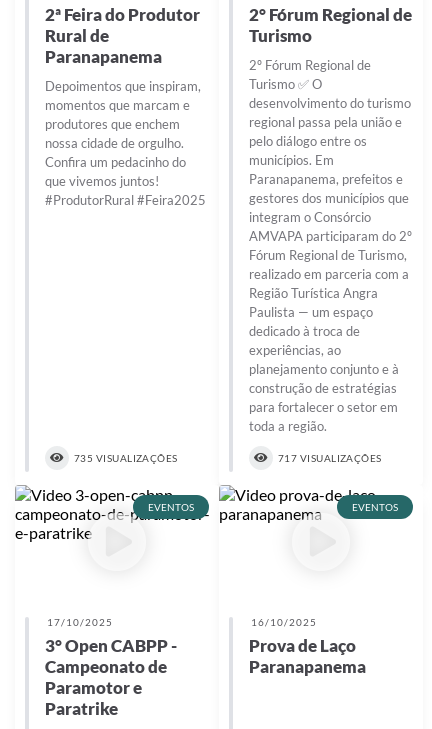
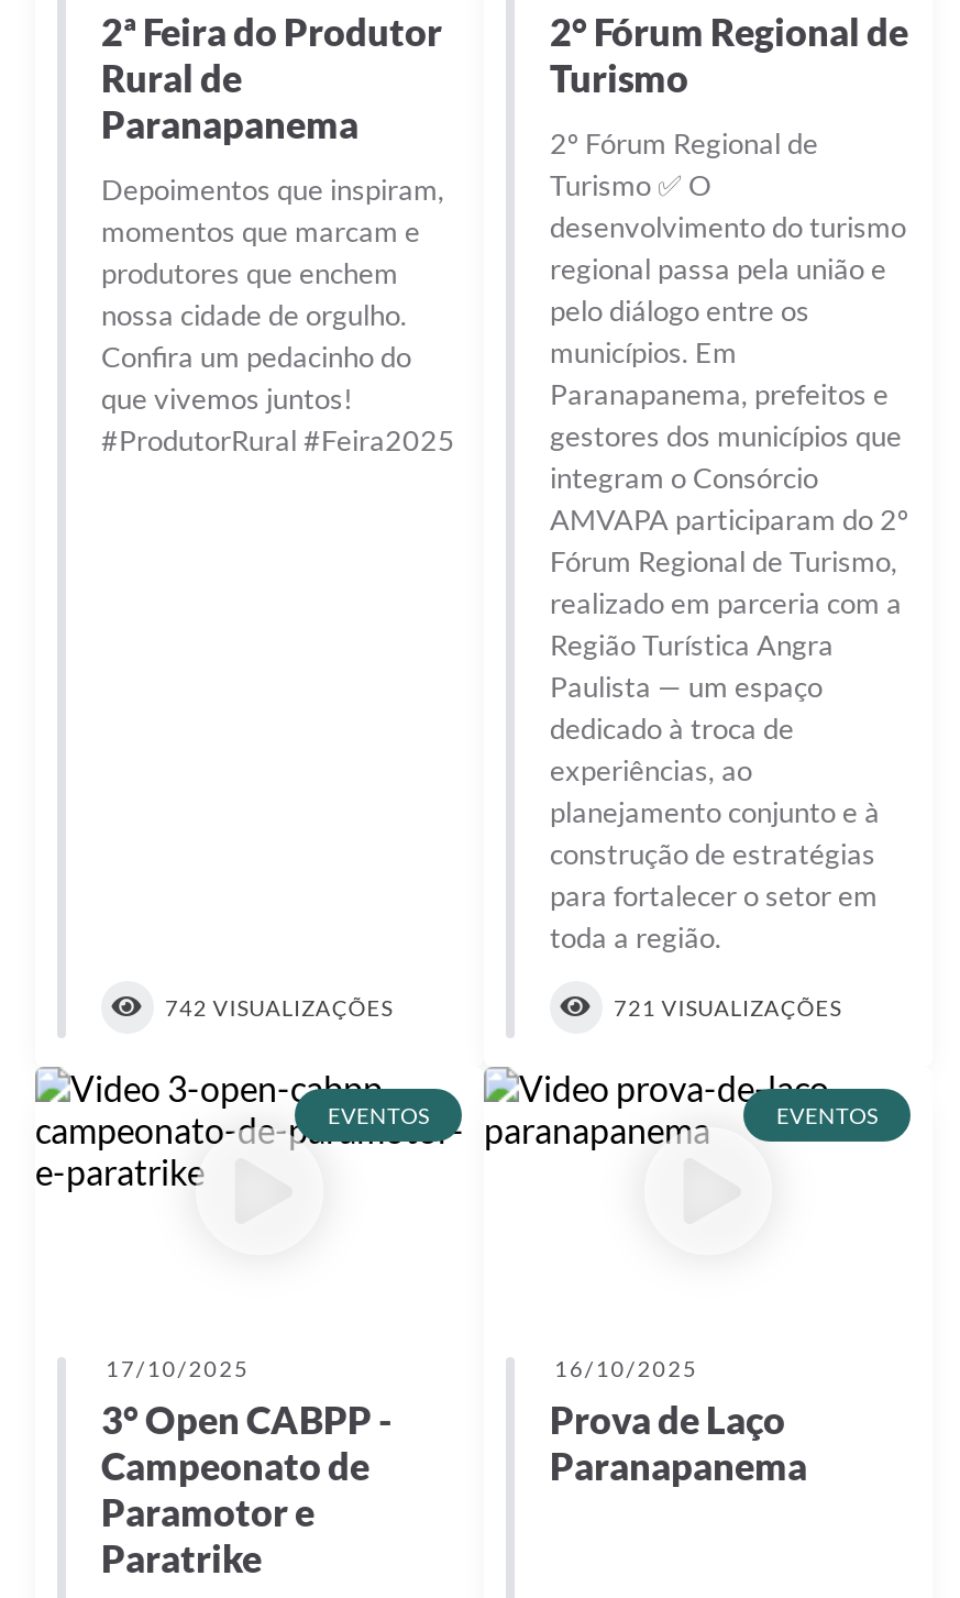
[74,452,178,464] 735 VISUALIZAÇÕES -> [165,994,393,1020] 742 VISUALIZAÇÕES
[278,452,382,464] 717 VISUALIZAÇÕES -> [614,994,842,1020] 721 VISUALIZAÇÕES

